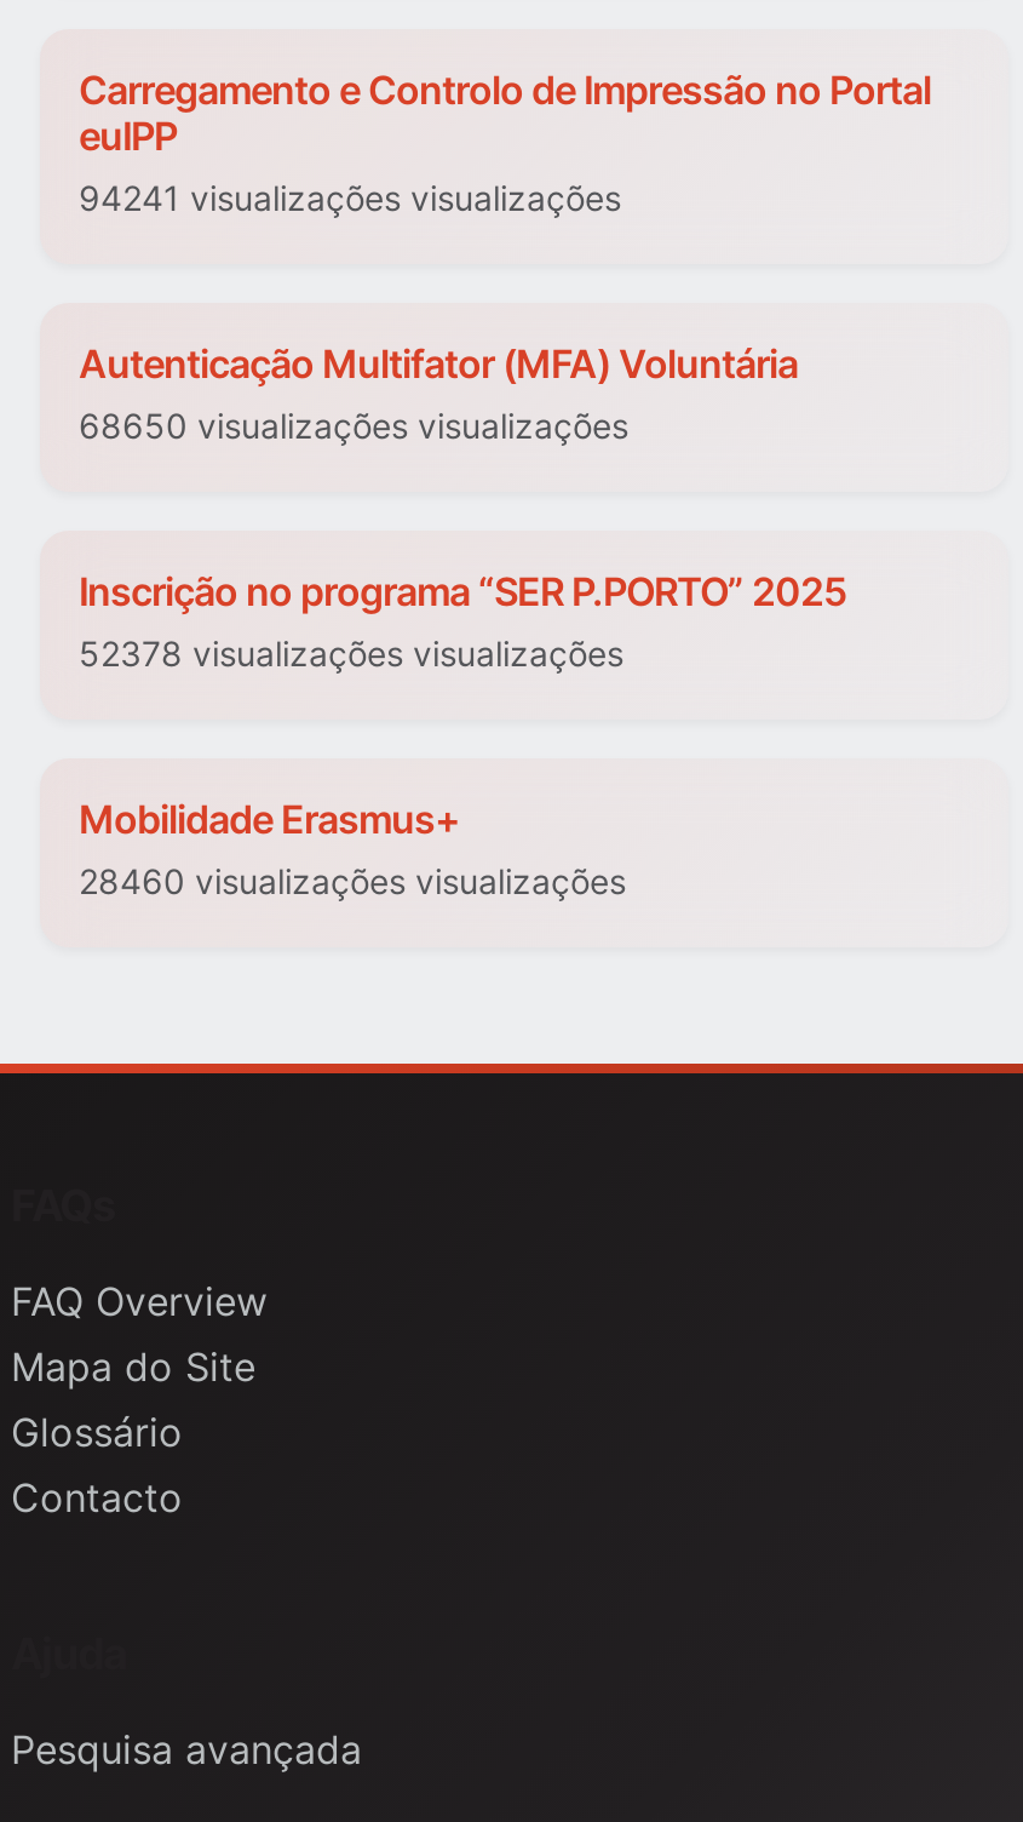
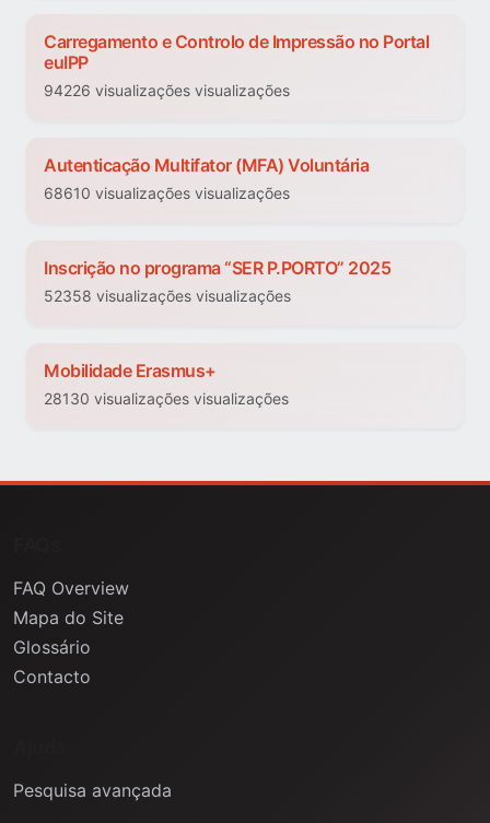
[79,178,621,219] 94241 visualizações visualizações -> [44,81,290,100] 94226 visualizações visualizações
[79,406,628,447] 68650 visualizações visualizações -> [44,184,290,203] 68610 visualizações visualizações
[79,634,623,675] 52378 visualizações visualizações -> [44,287,291,305] 52358 visualizações visualizações
[79,861,626,903] 28460 visualizações visualizações -> [44,390,289,408] 28130 visualizações visualizações

